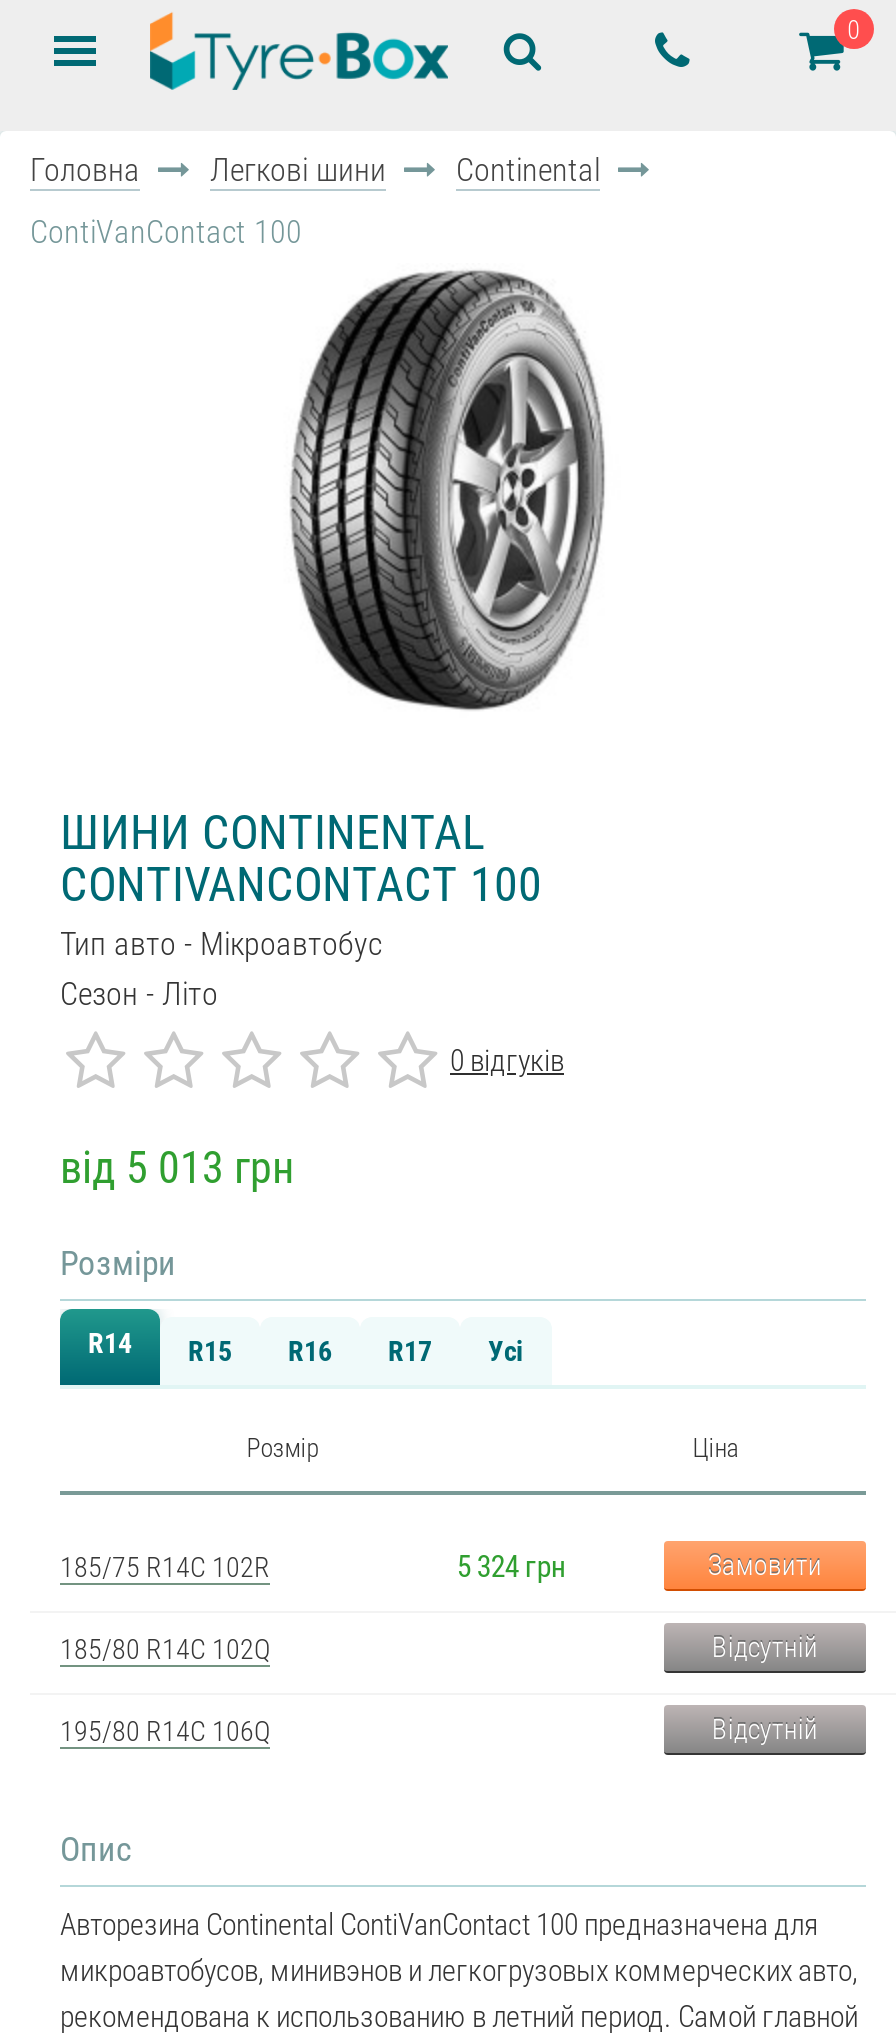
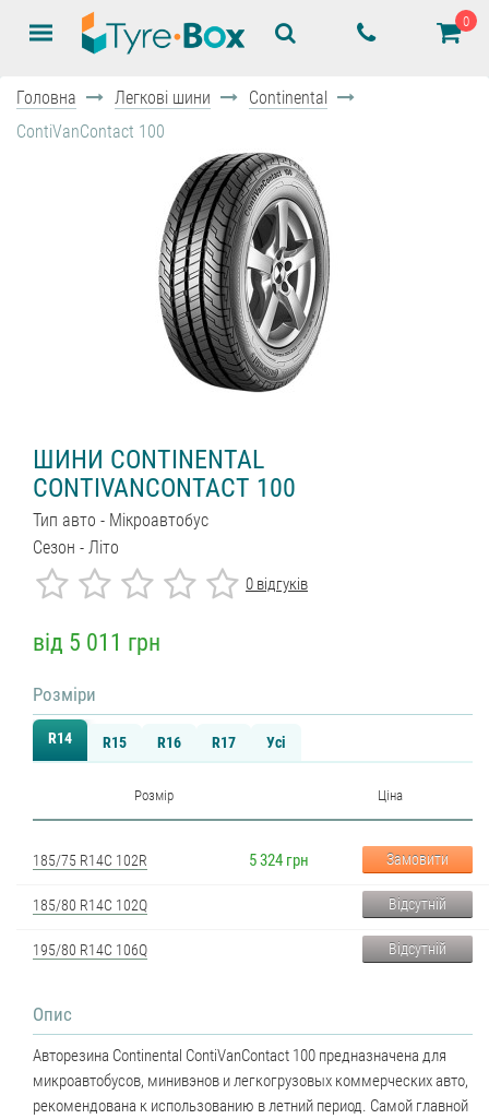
[60,1143,294,1193] від 5 013 грн -> [33,629,160,656] від 5 011 грн

